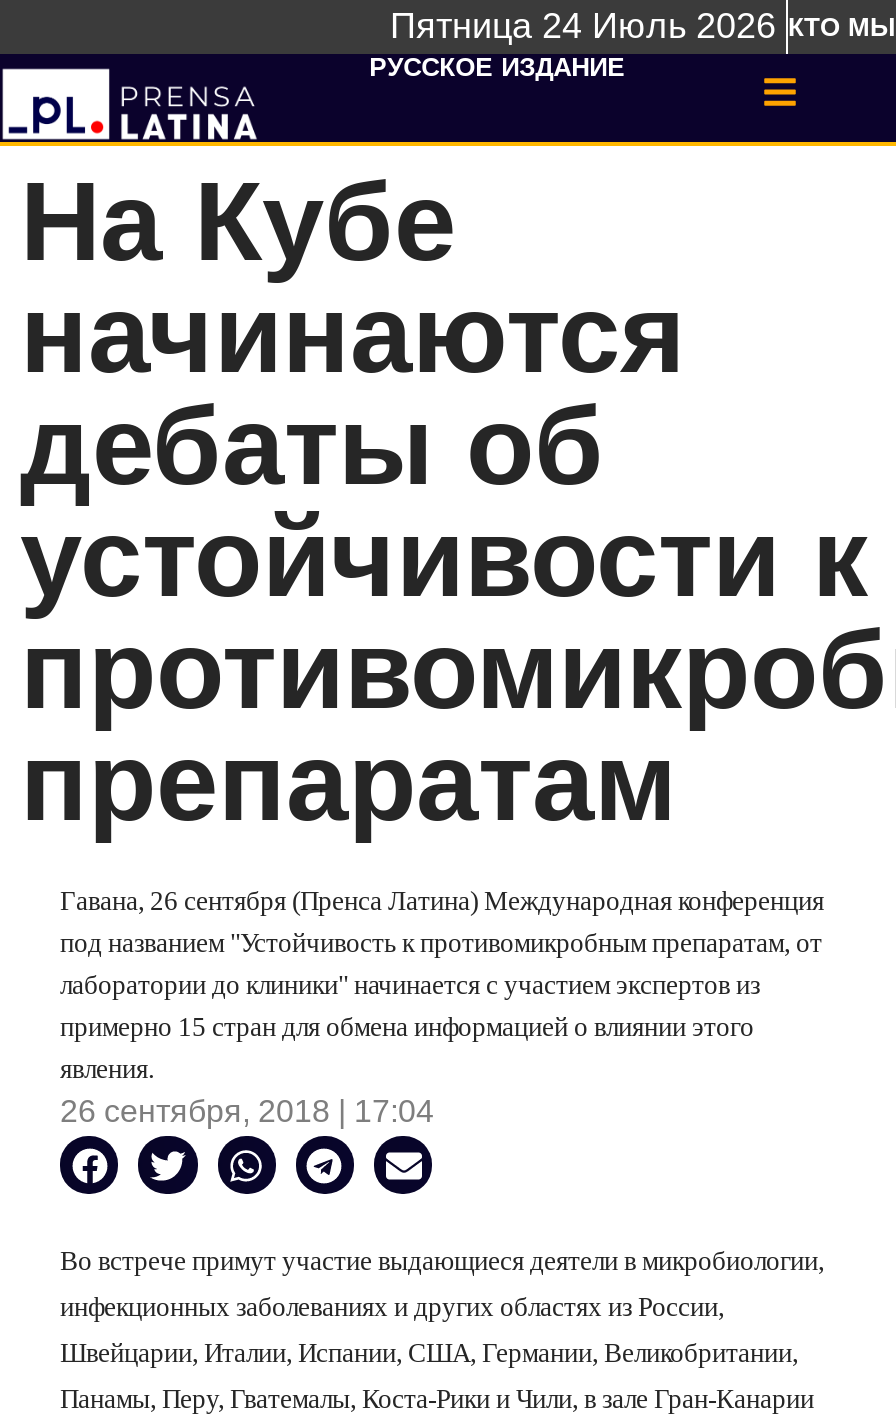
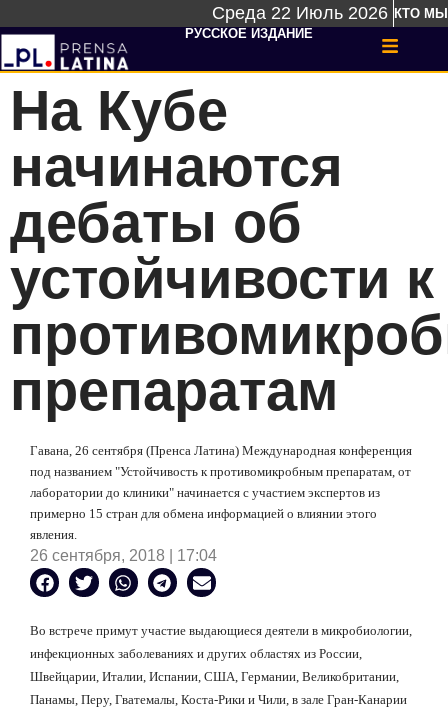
[390,6,896,46] Пятница 24 Июль 2026 КТО МЫ -> [212,3,448,23] Среда 22 Июль 2026 КТО МЫ

